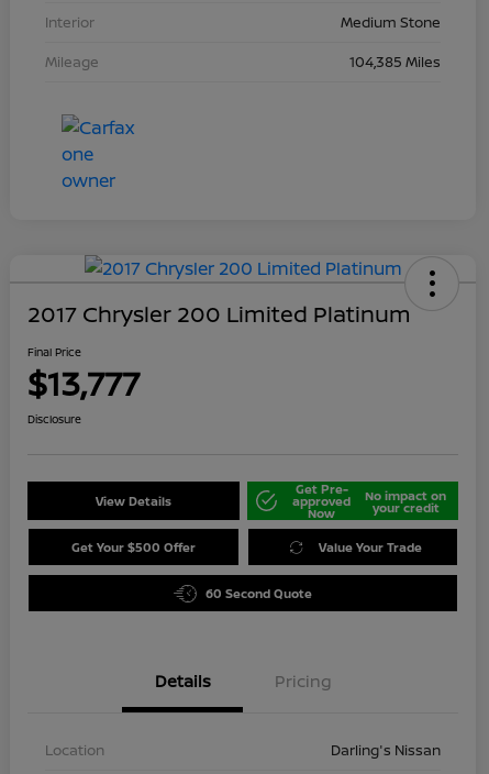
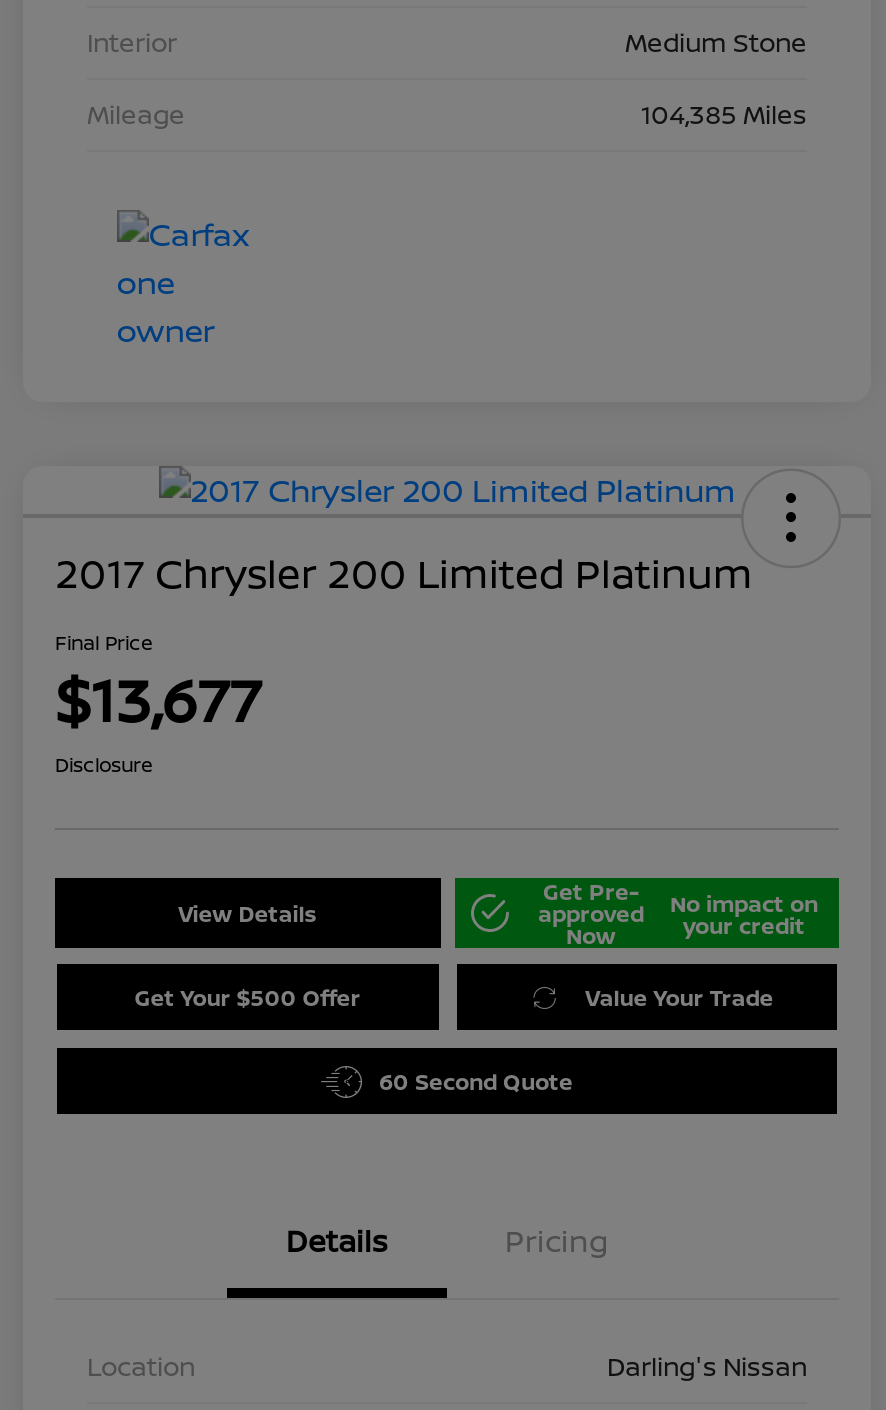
[27,361,140,406] $13,777 -> [55,658,261,740] $13,677

